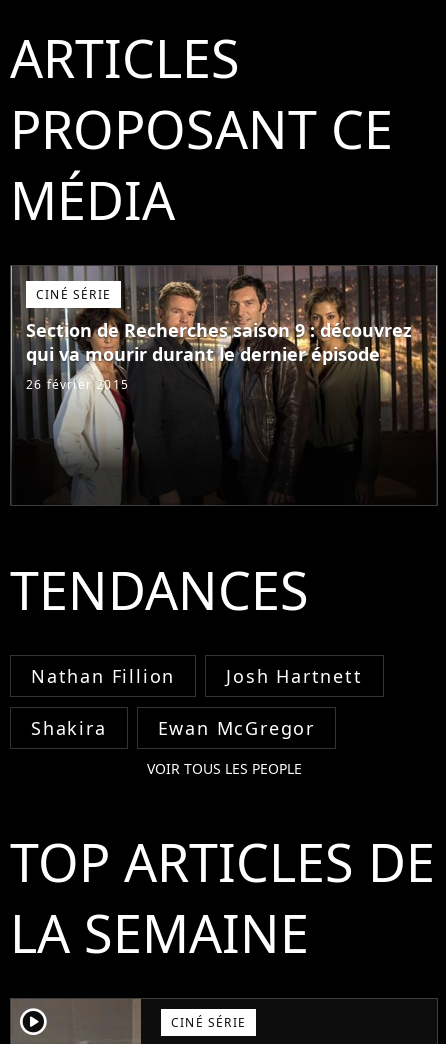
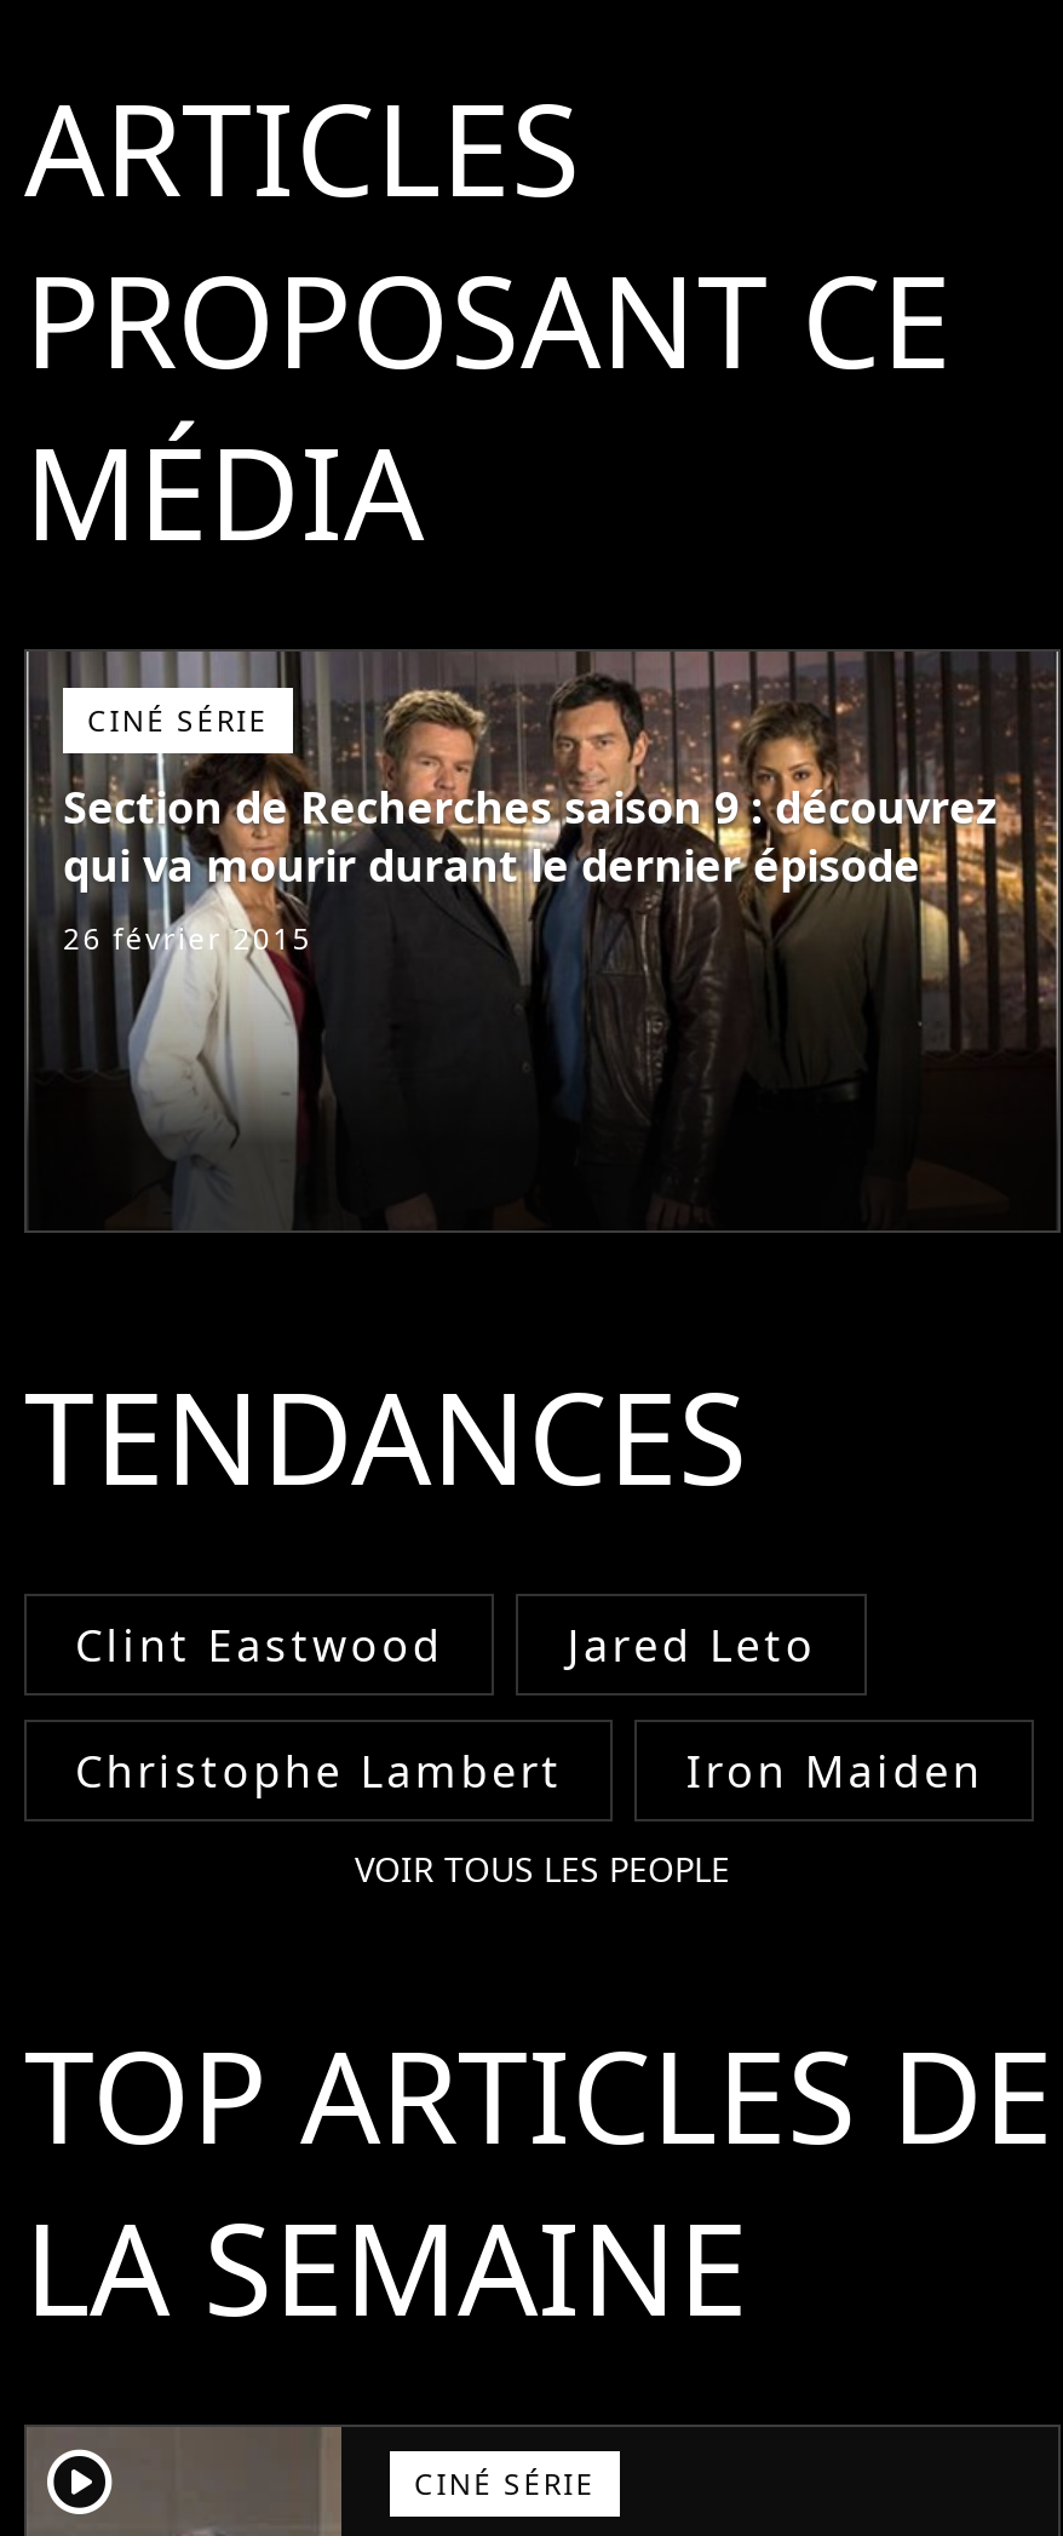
[31,664,363,688] Nathan Fillion | Josh Hartnett -> [75,1616,817,1674] Clint Eastwood | Jared Leto
[31,716,315,740] Shakira | Ewan McGregor -> [75,1742,984,1800] Christophe Lambert | Iron Maiden

